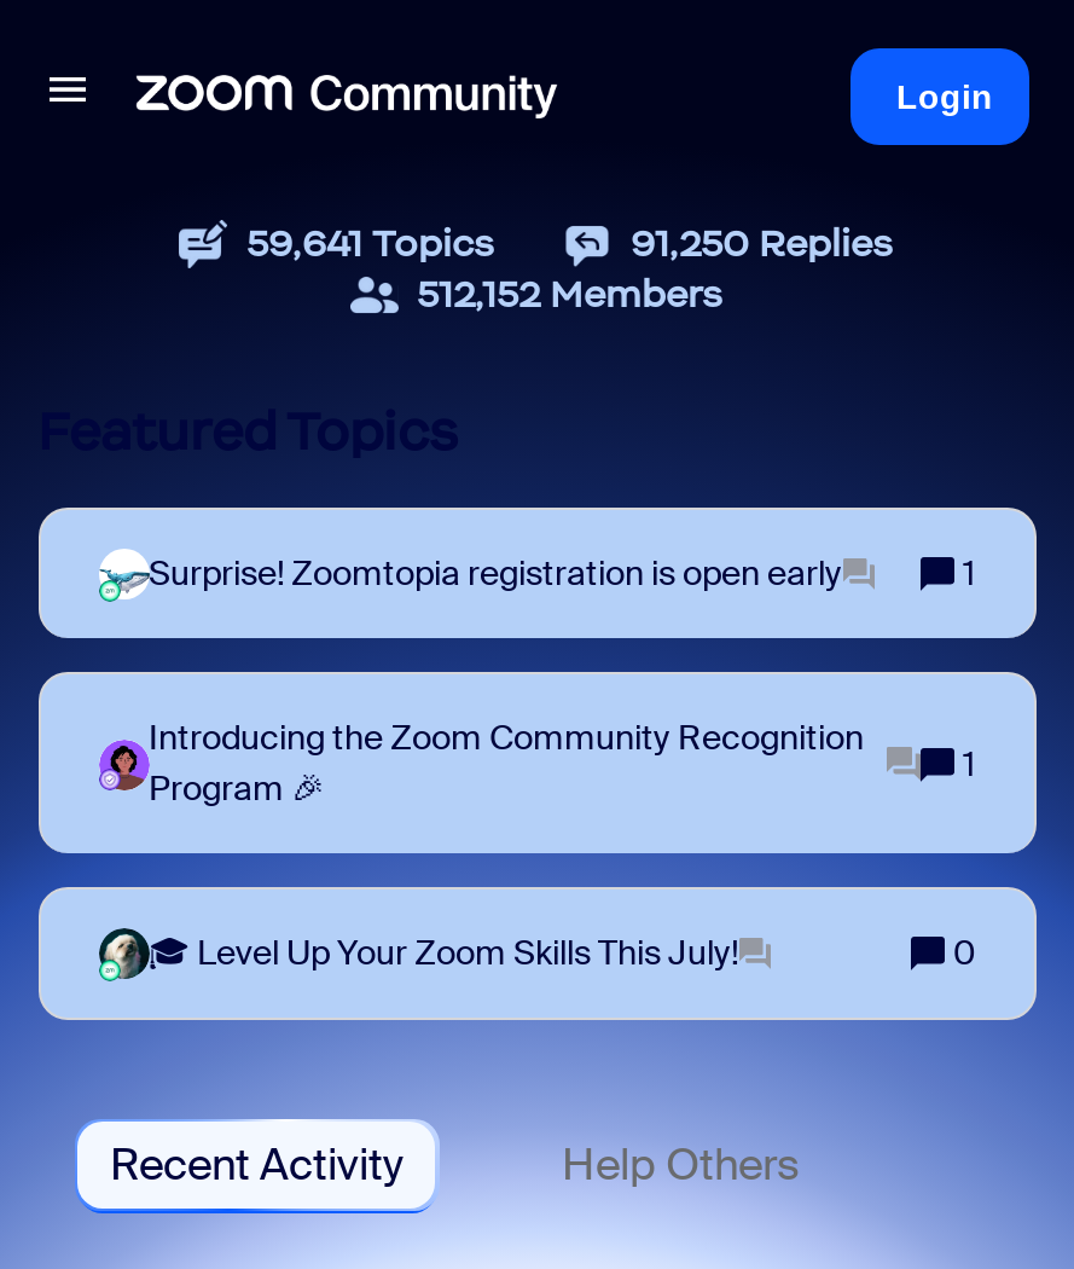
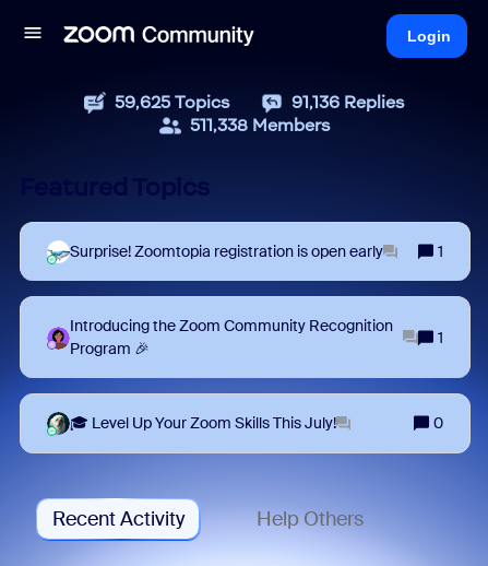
[246,220,495,266] 59,641 Topics -> [115,92,230,113] 59,625 Topics
[631,220,894,266] 91,250 Replies -> [291,92,405,113] 91,136 Replies
[417,271,724,317] 512,152 Members -> [189,115,330,135] 511,338 Members

